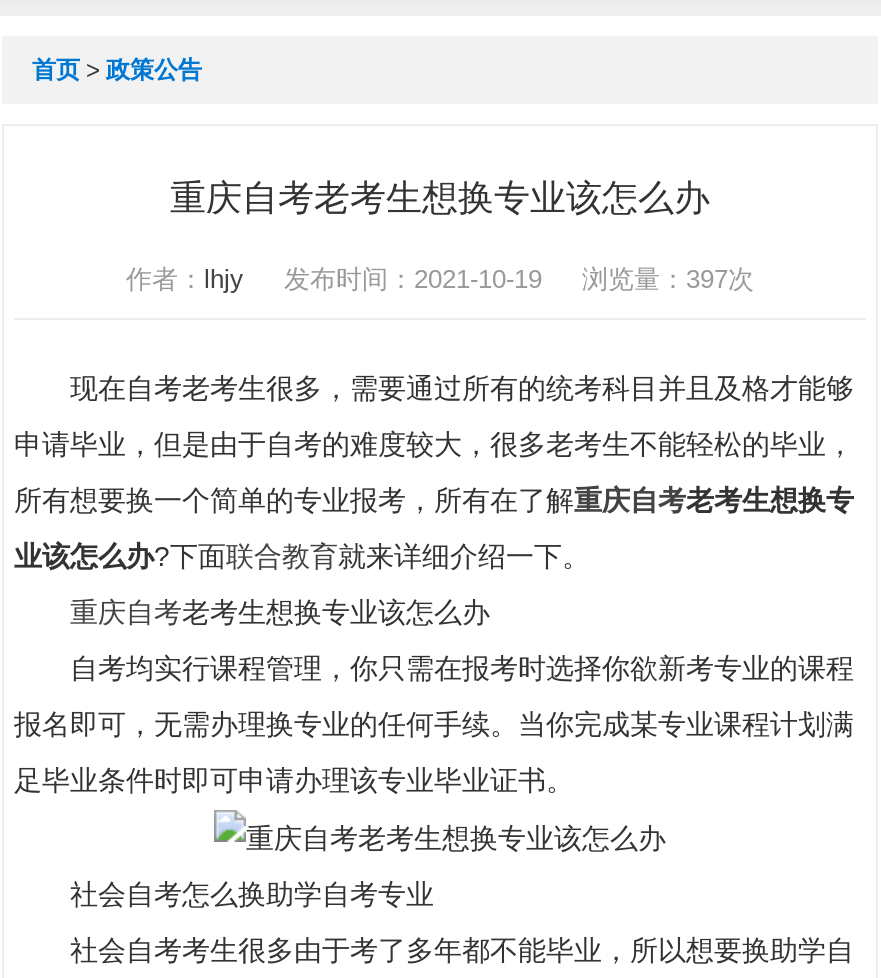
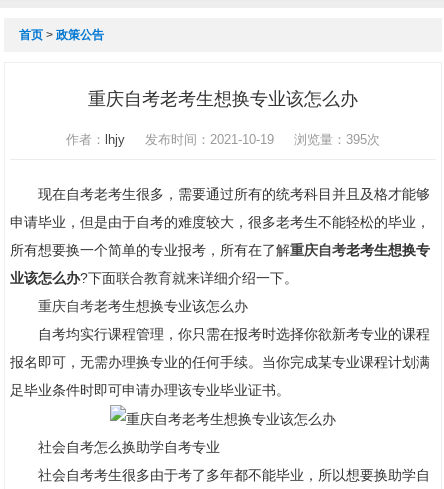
[126,264,754,294] 作者：lhjy 发布时间：2021-10-19 浏览量：397次 -> [66,132,380,147] 作者：lhjy 发布时间：2021-10-19 浏览量：395次

